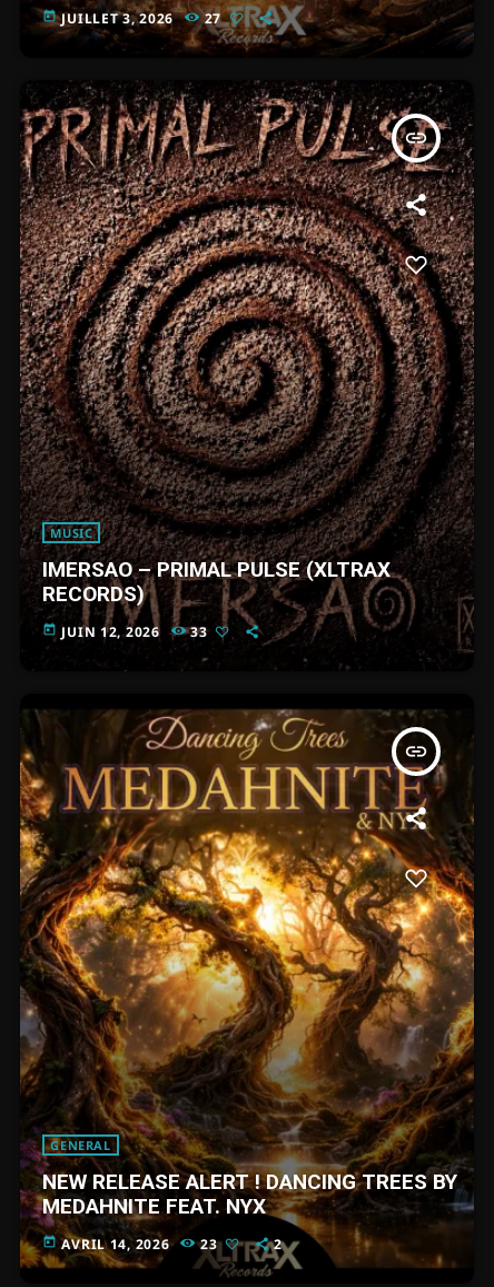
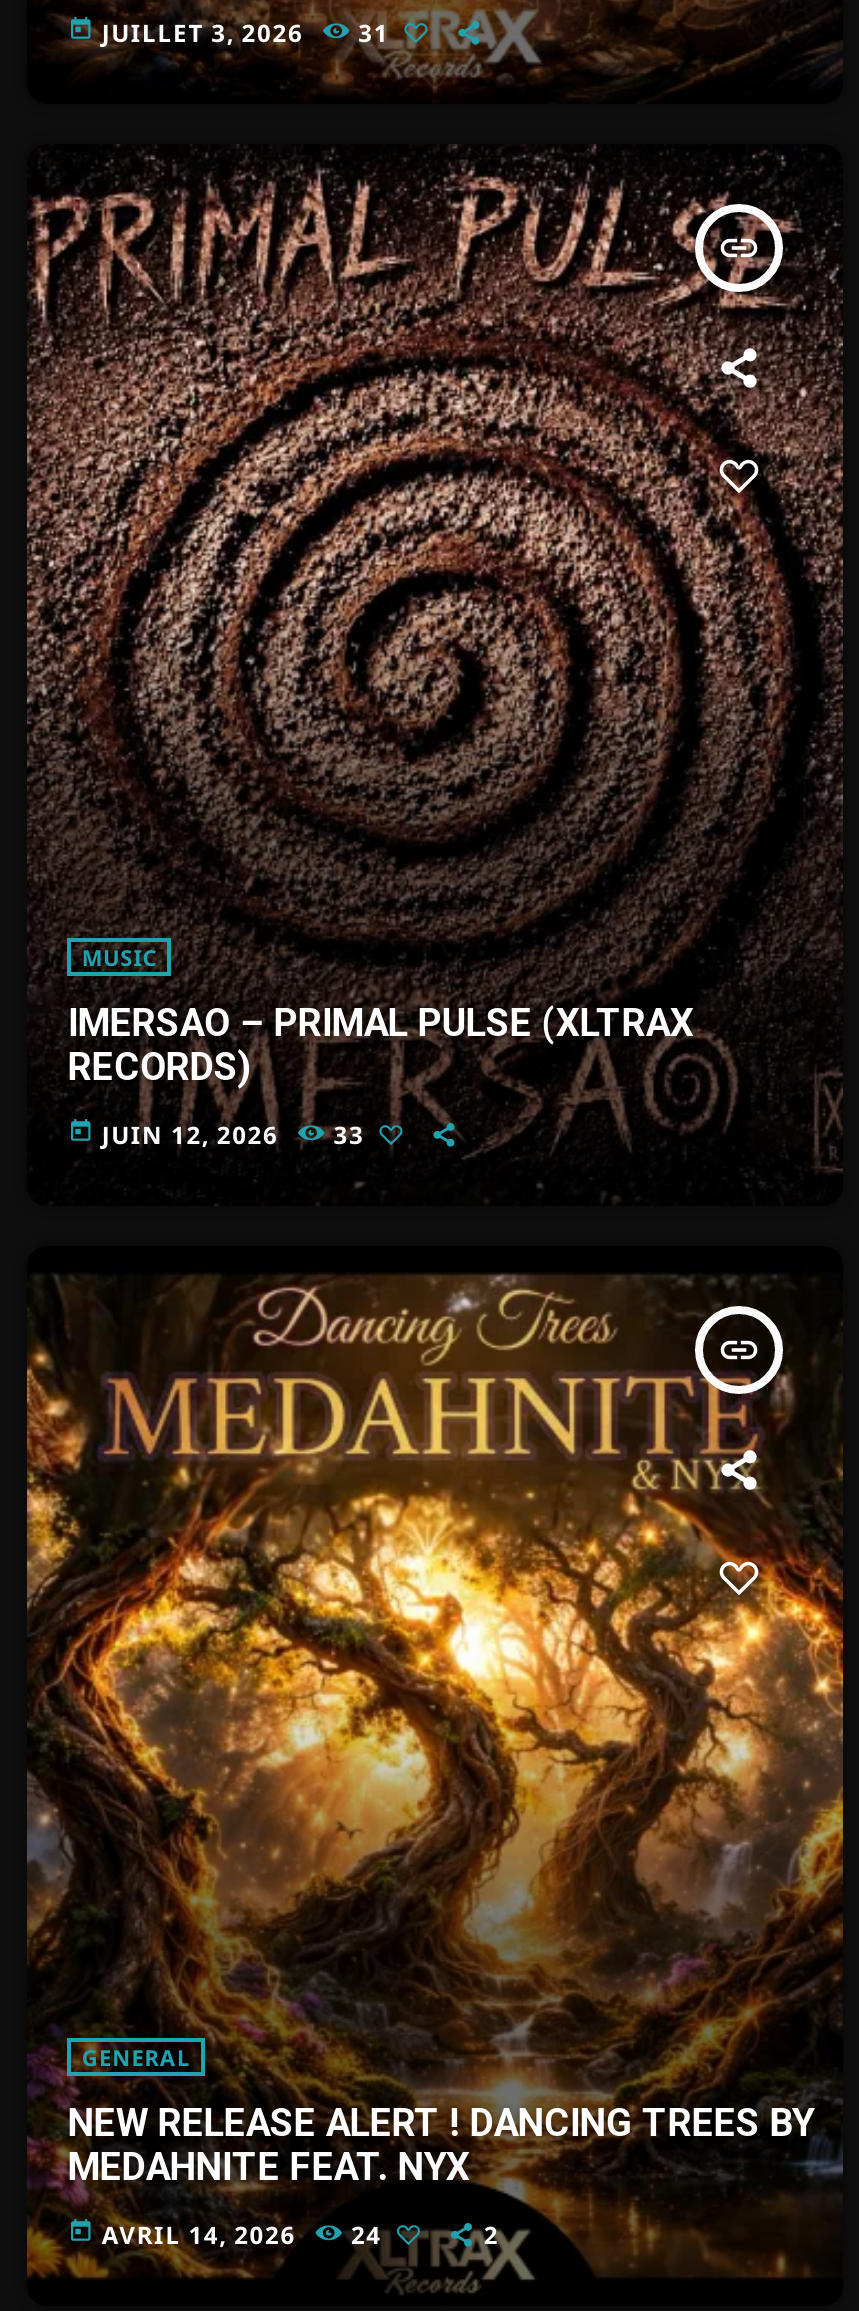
[204,9,222,28] 27 -> [358,17,389,51] 31
[200,1235,217,1254] 23 -> [351,2218,382,2252] 24

